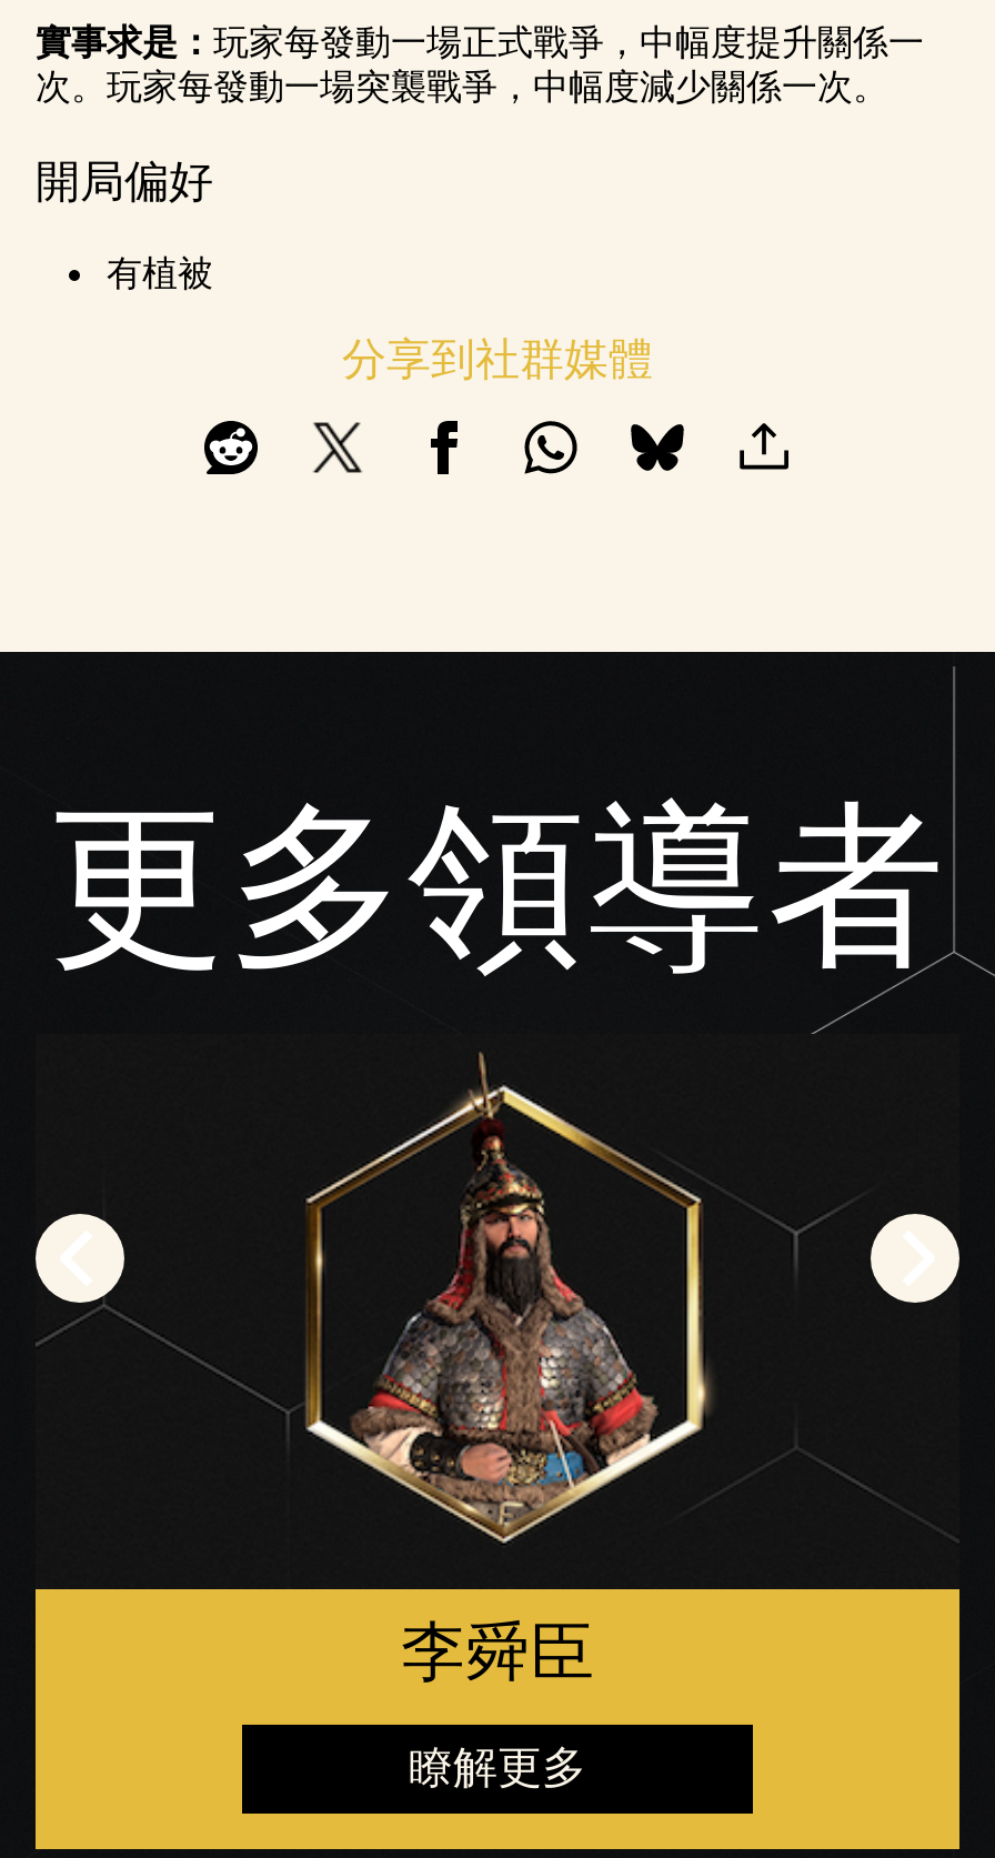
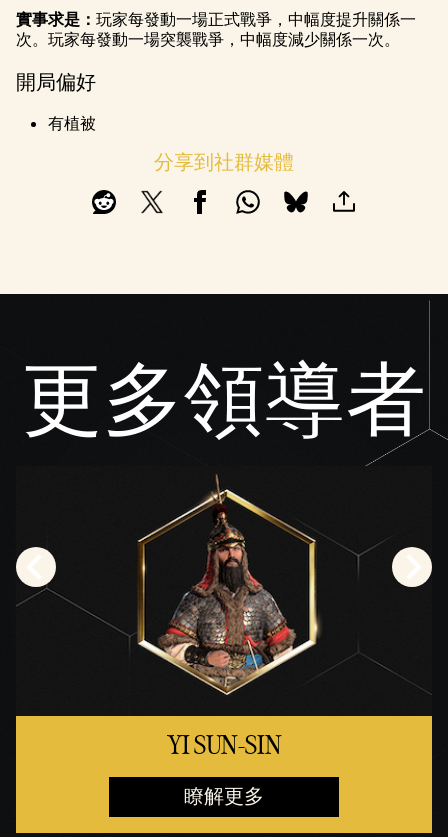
[401,1615,594,1688] 李舜臣 -> [166,728,281,761] YI SUN-SIN

